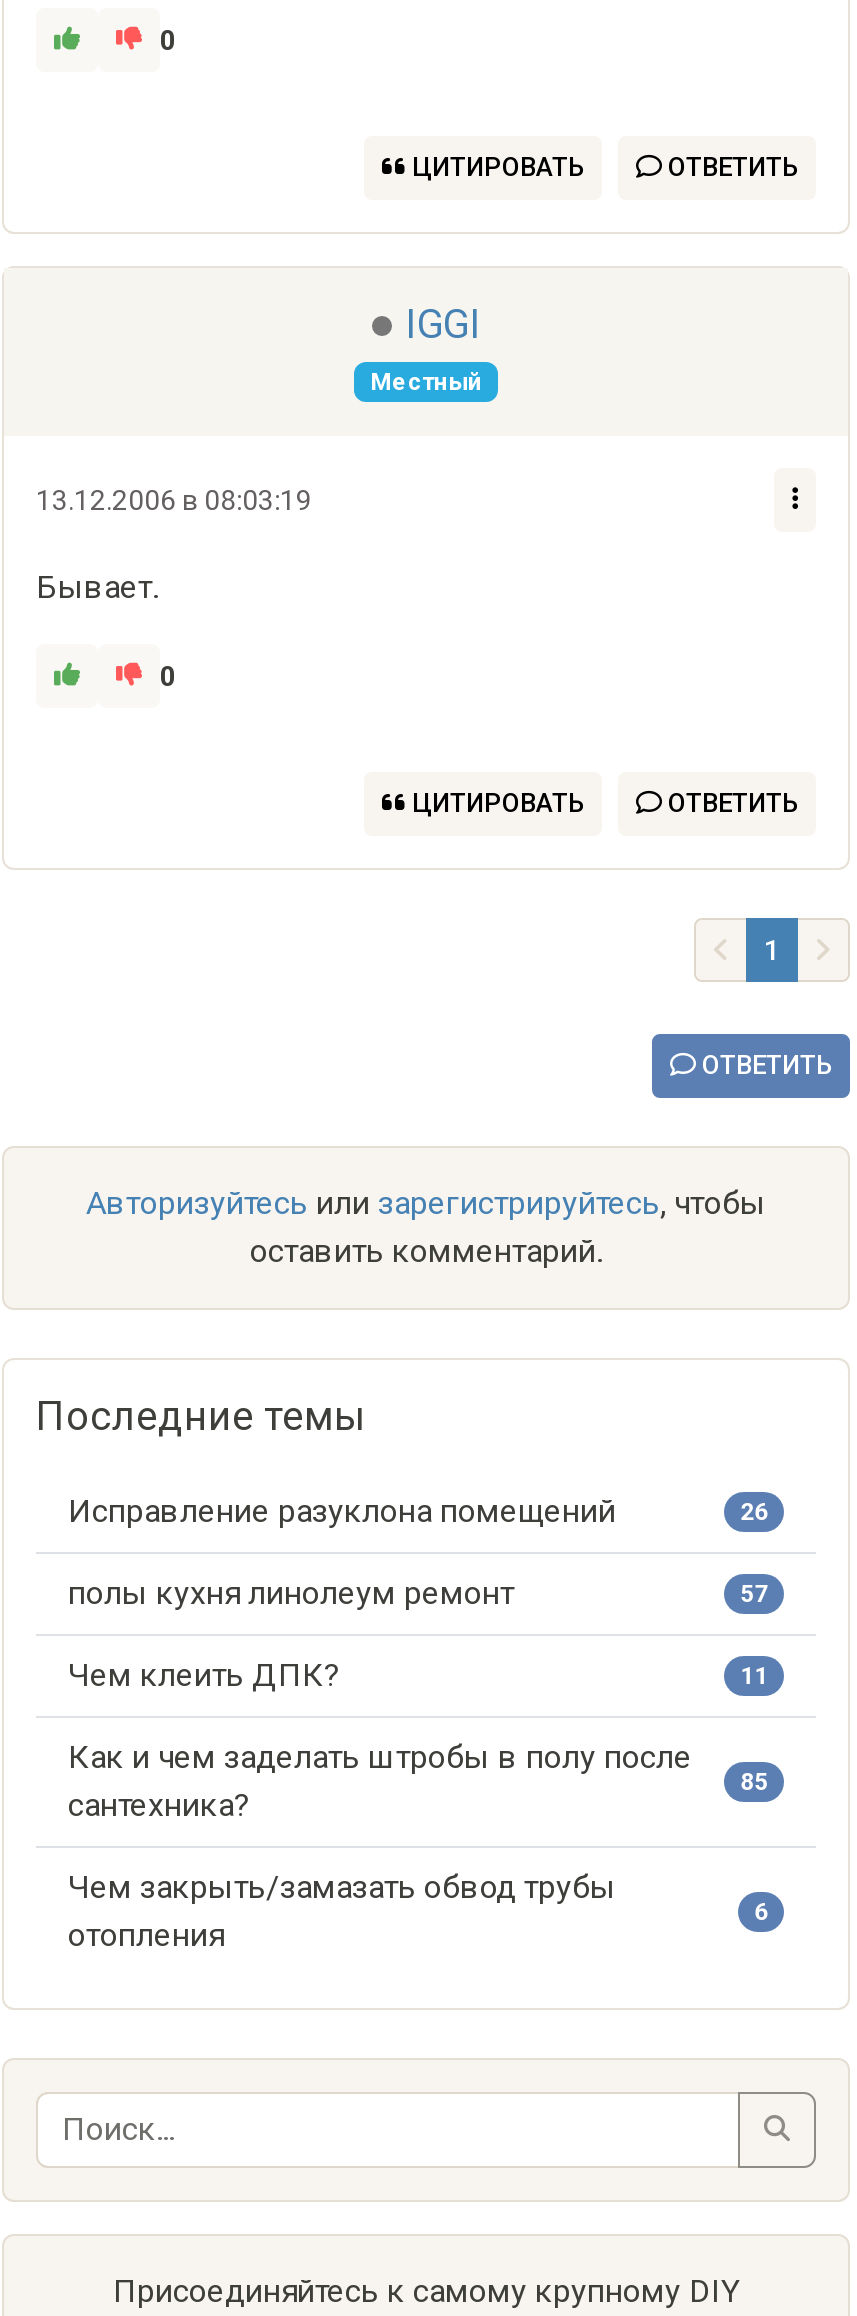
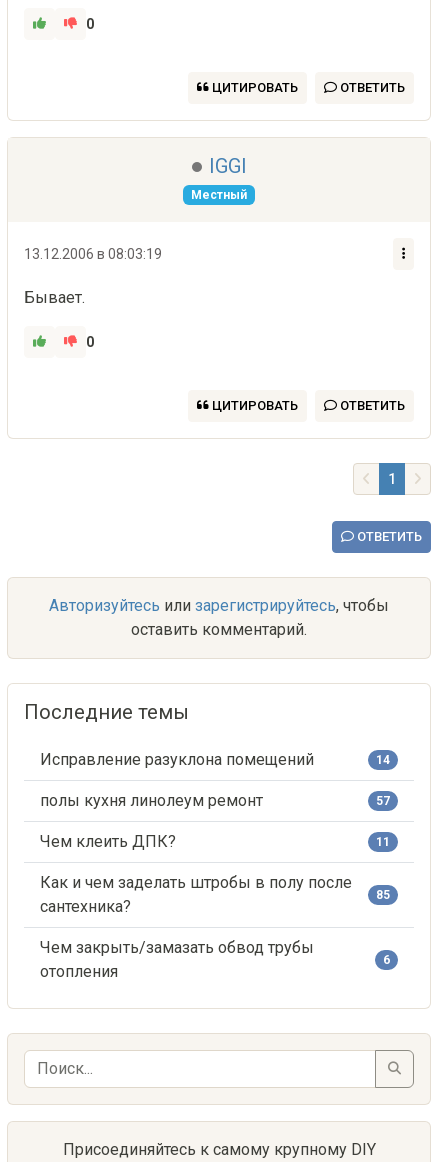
[740,1498,768,1526] 26 -> [376,753,390,767] 14

